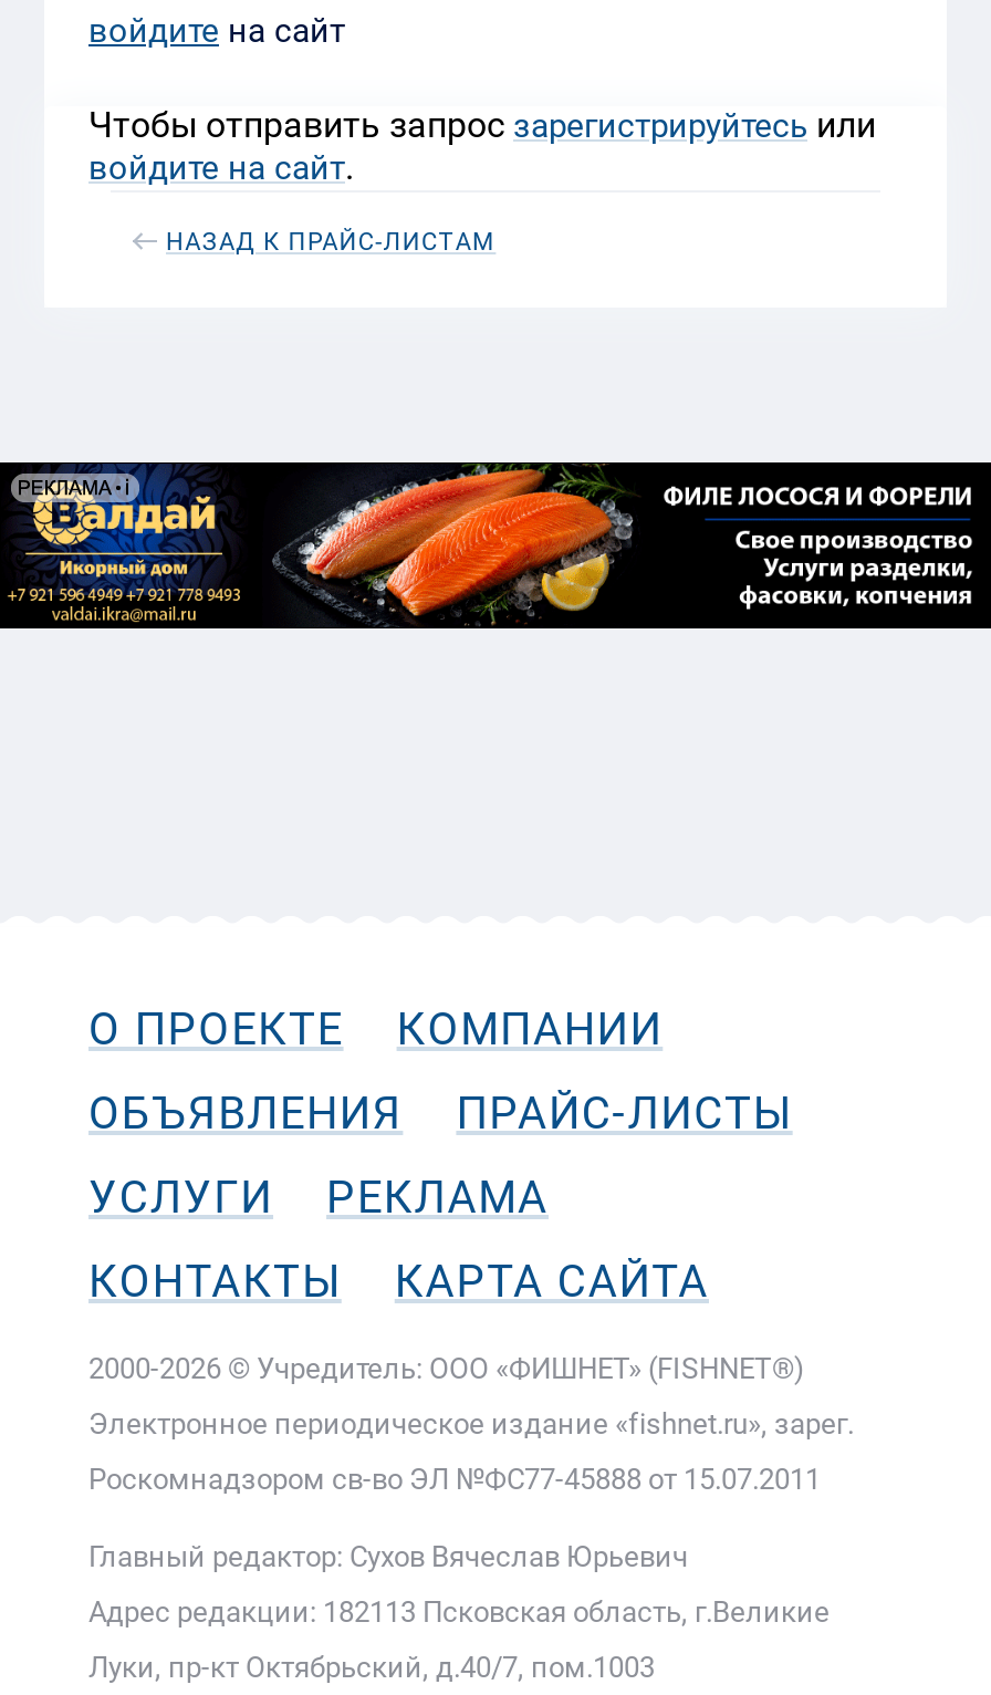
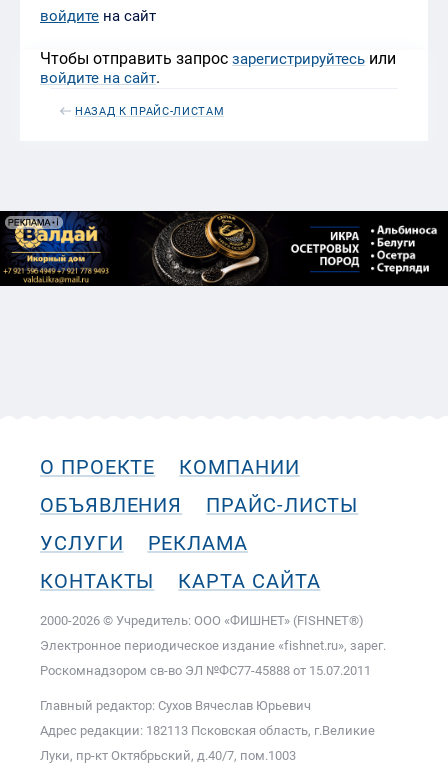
[272,462,973,624] [image] -> [124,212,439,286] [image]

